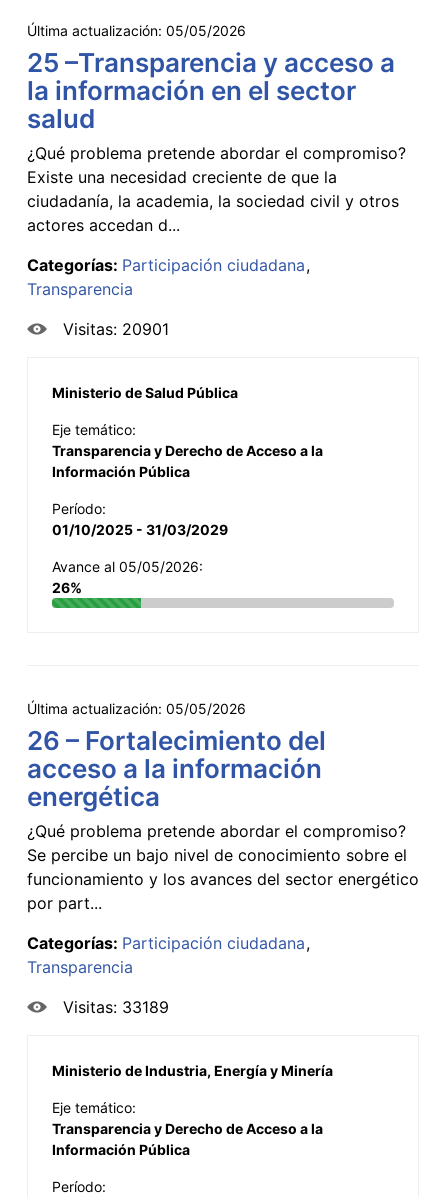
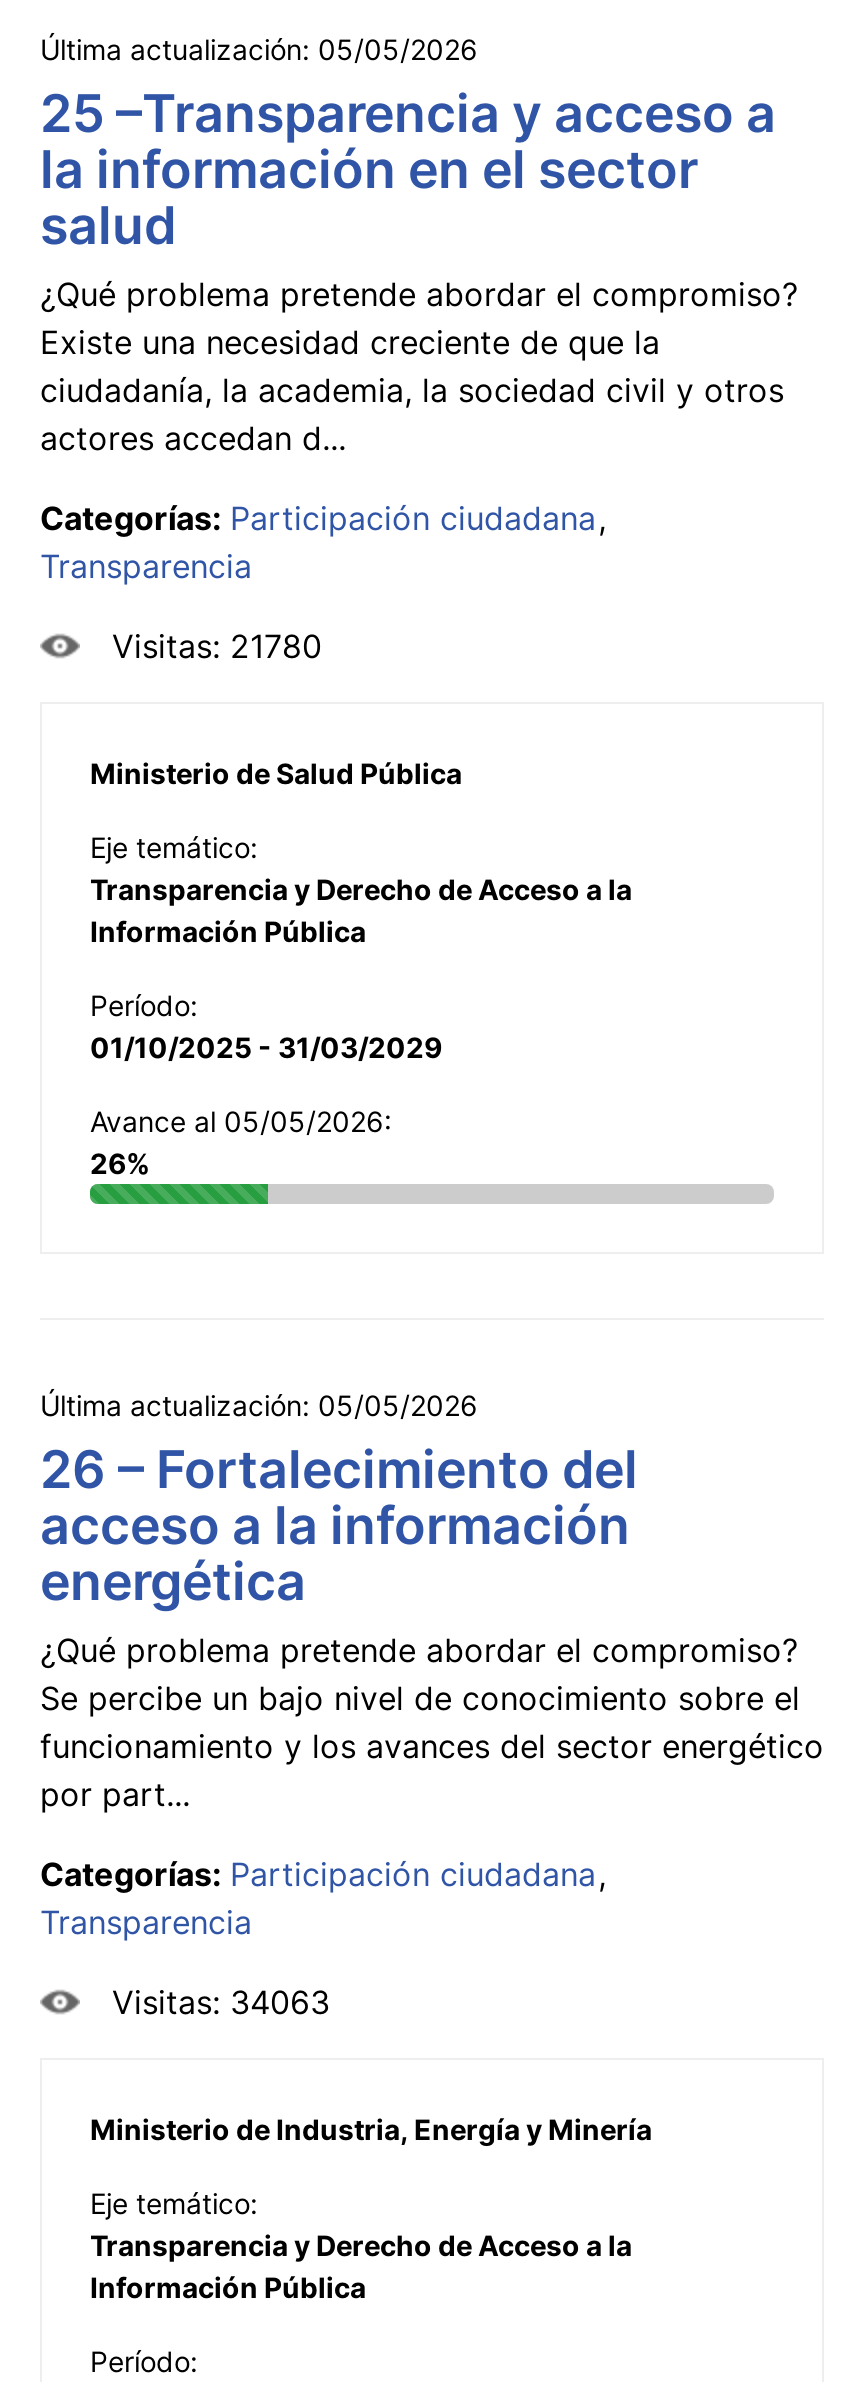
[63,319,169,339] Visitas: 20901 -> [112,626,322,666] Visitas: 21780
[63,997,169,1017] Visitas: 33189 -> [112,1982,330,2022] Visitas: 34063

